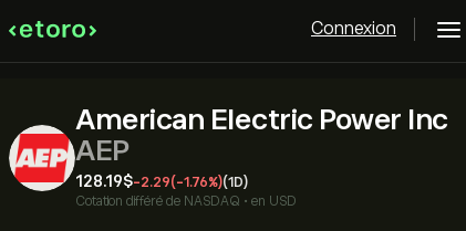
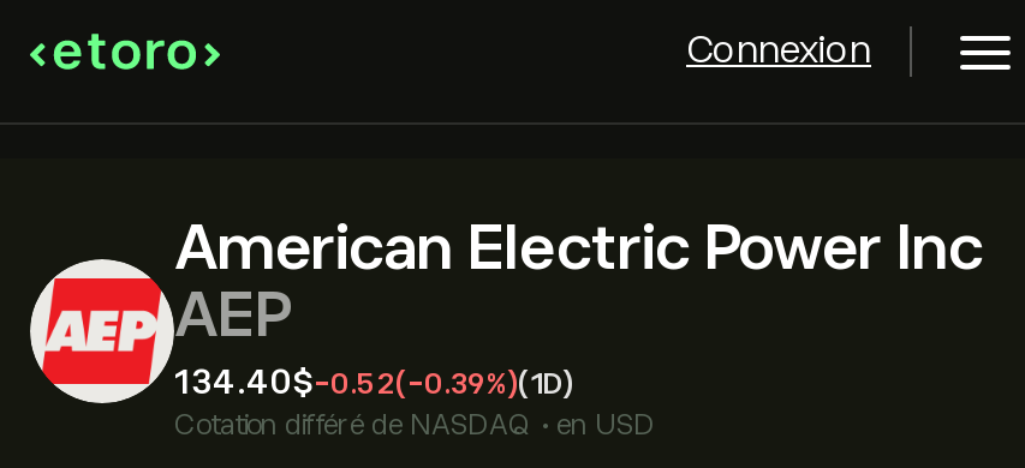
[75,172,248,190] 128.19$-2.29(-1.76%)(1D) -> [174,362,573,401] 134.40$-0.52(-0.39%)(1D)

